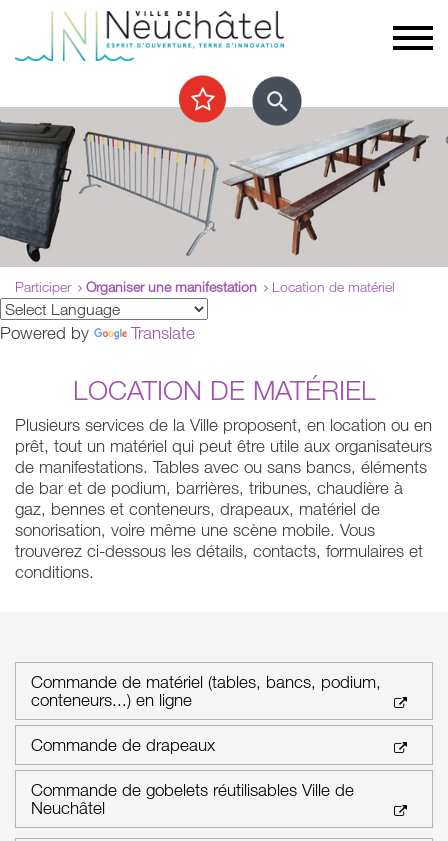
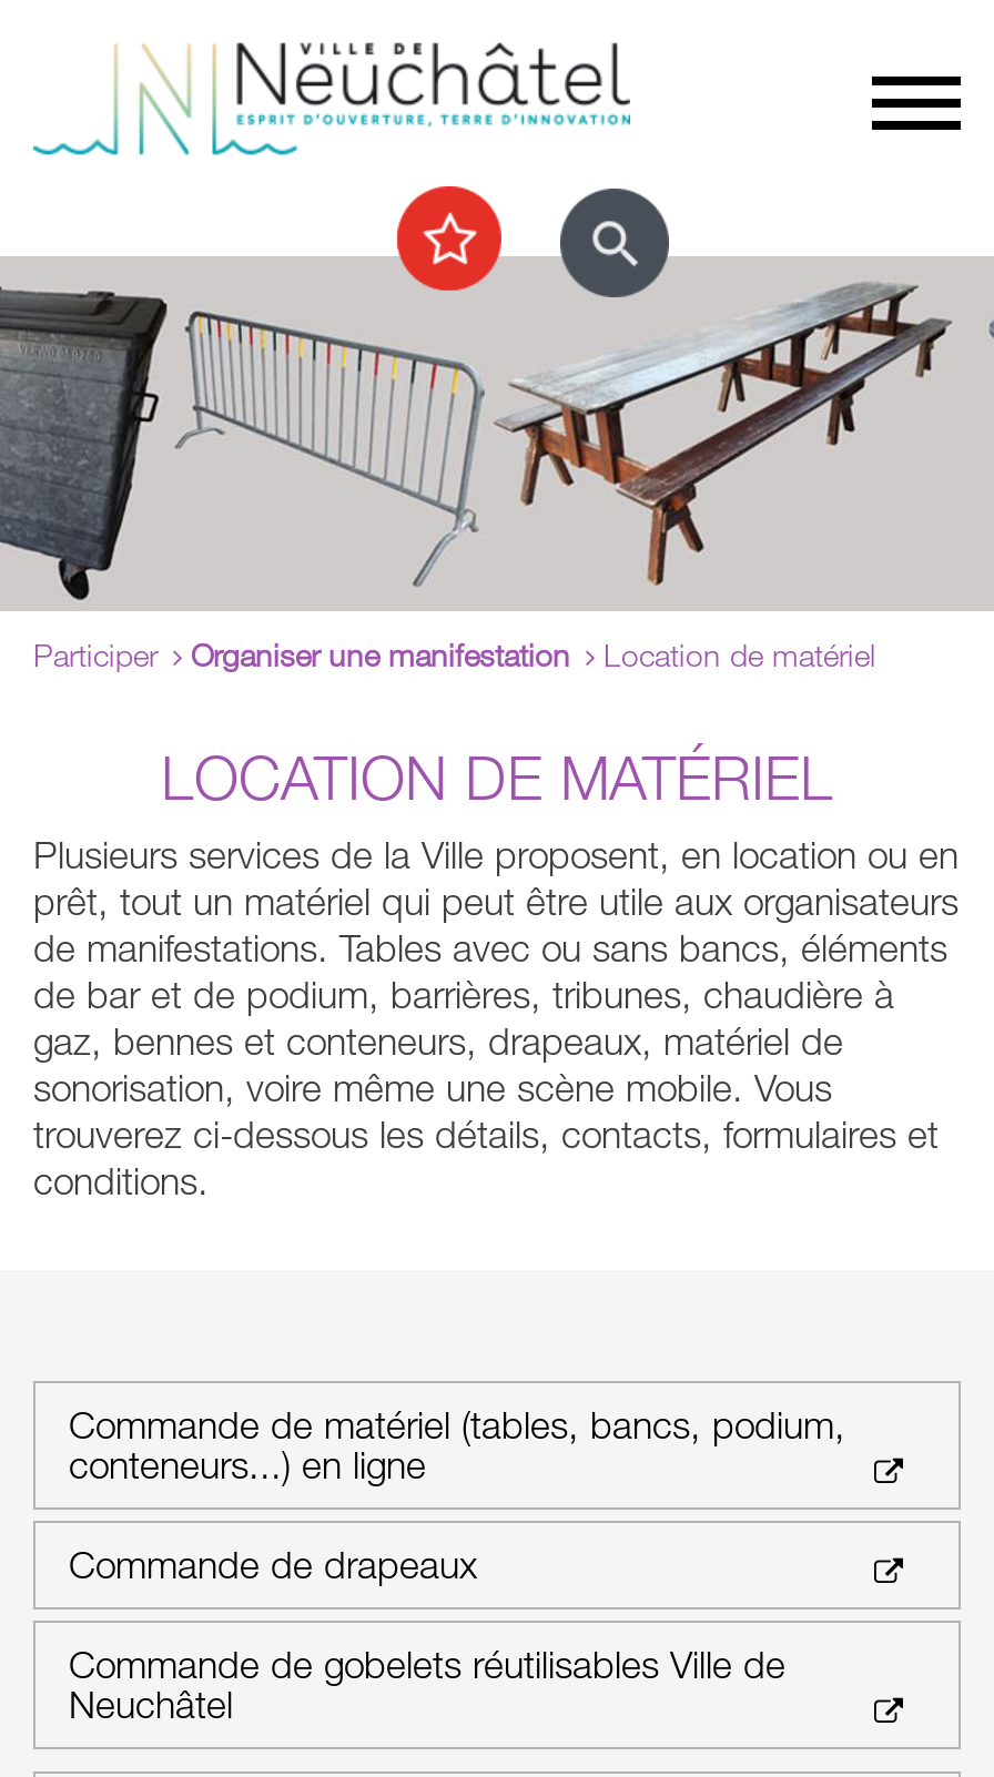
[0,322,195,343] Powered by | Translate -> none

